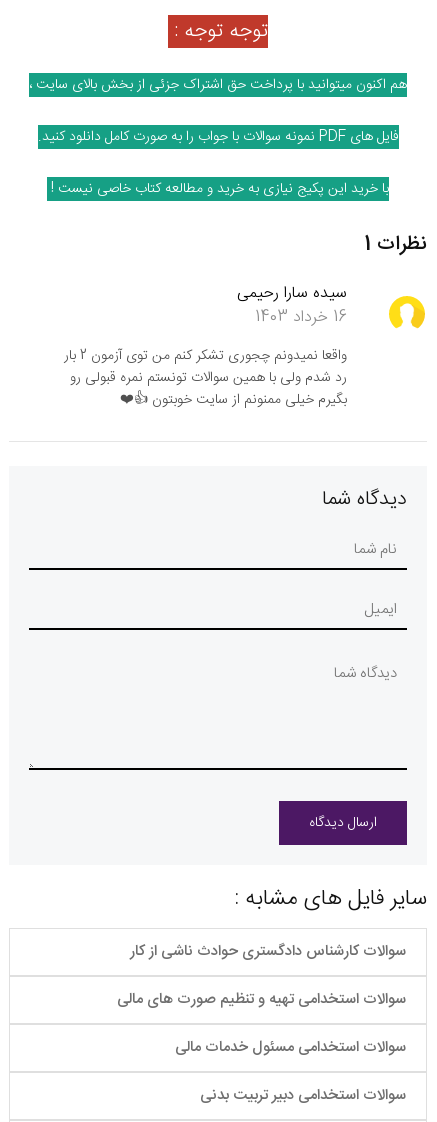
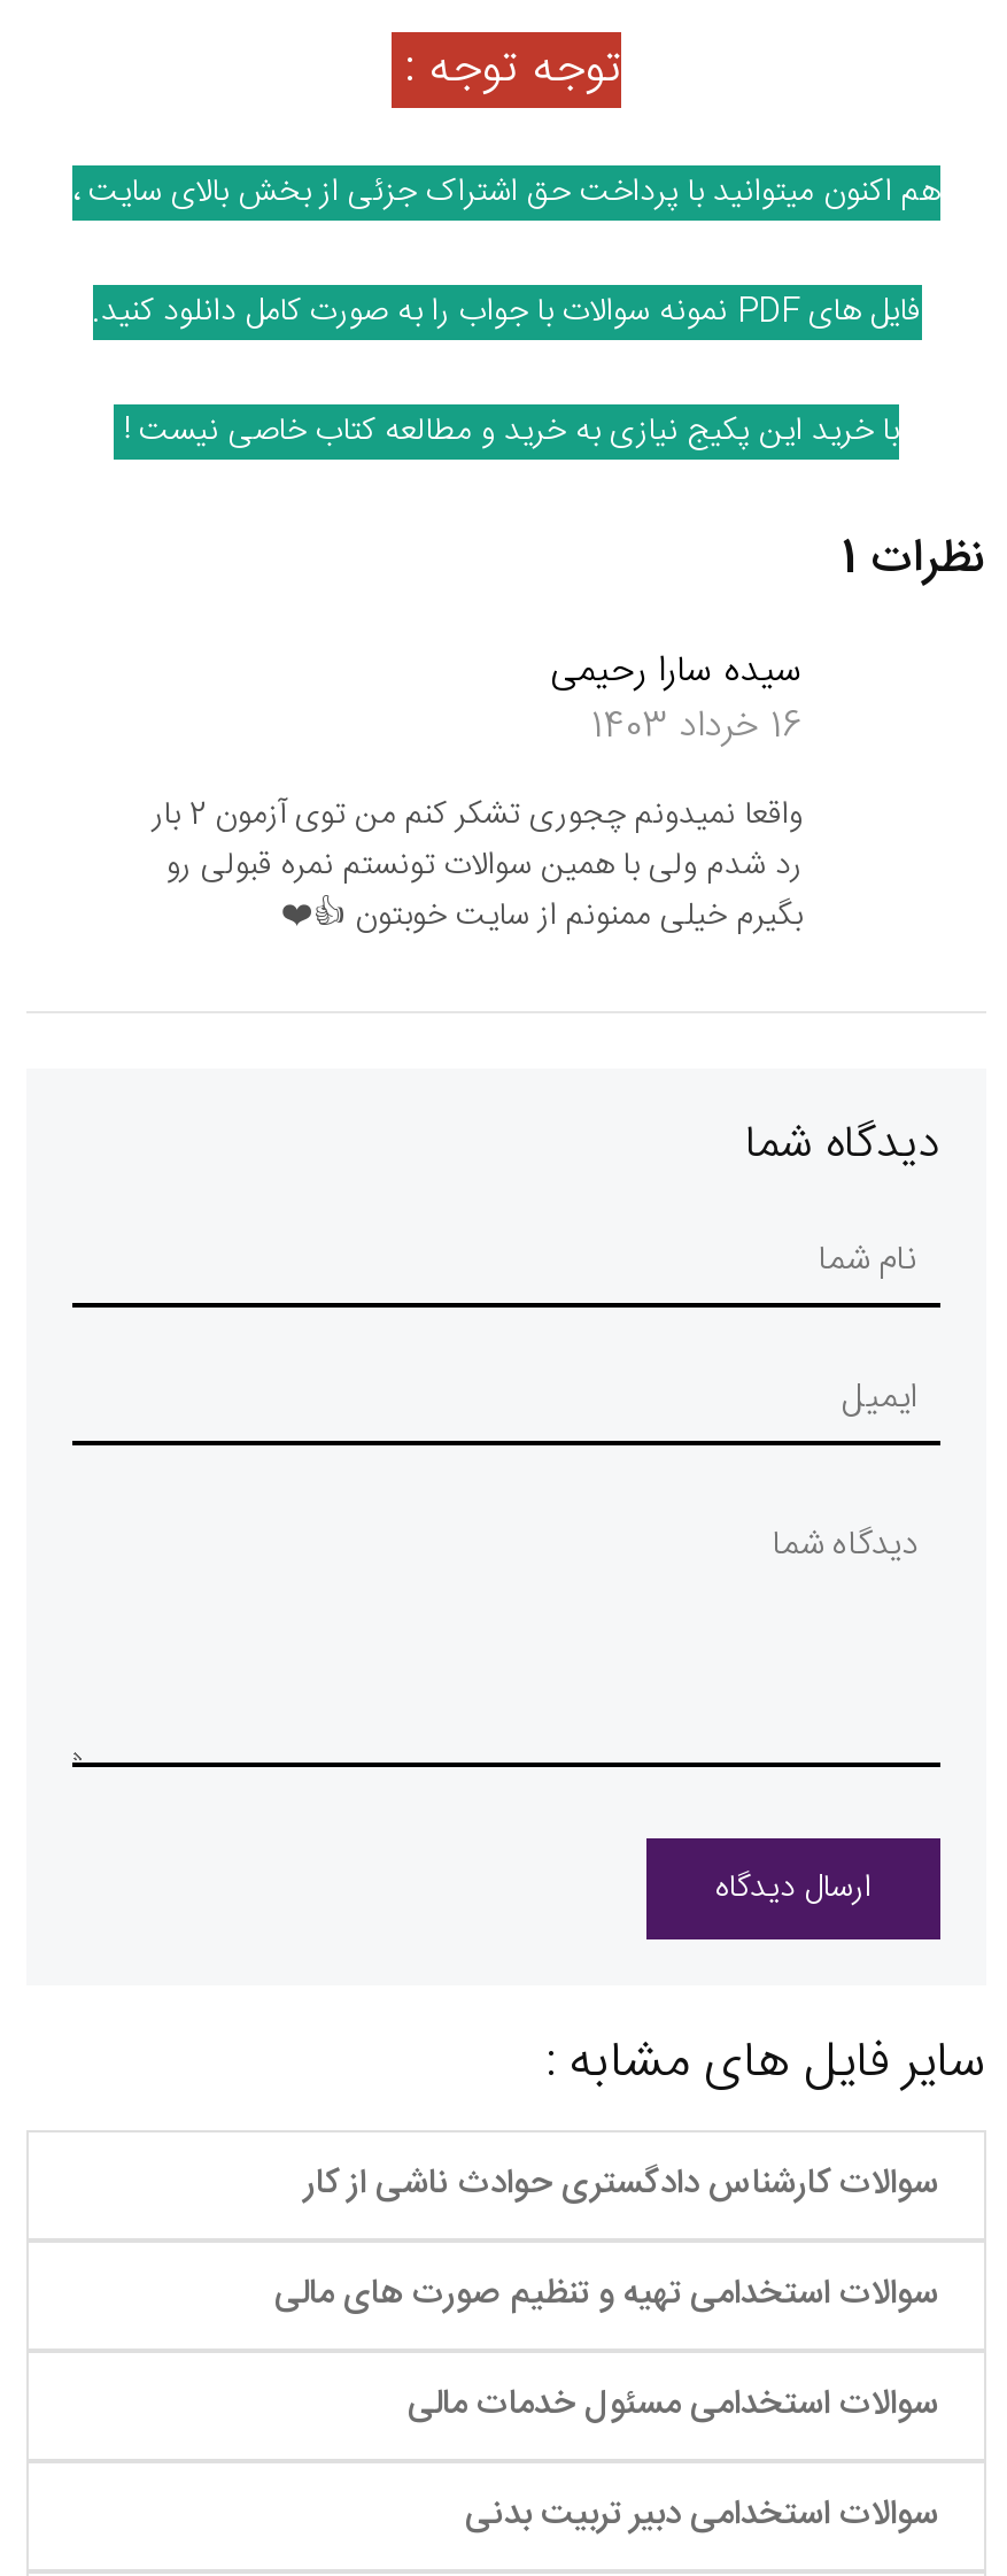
[388,295,426,329] [image] -> none

